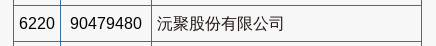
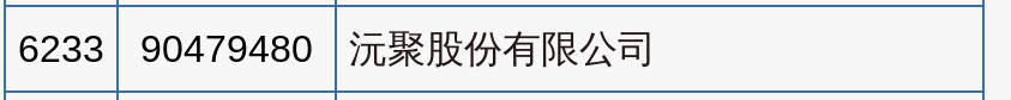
[19,15,285,32] 6220 90479480 沅聚股份有限公司 -> [18,28,656,69] 6233 90479480 沅聚股份有限公司

